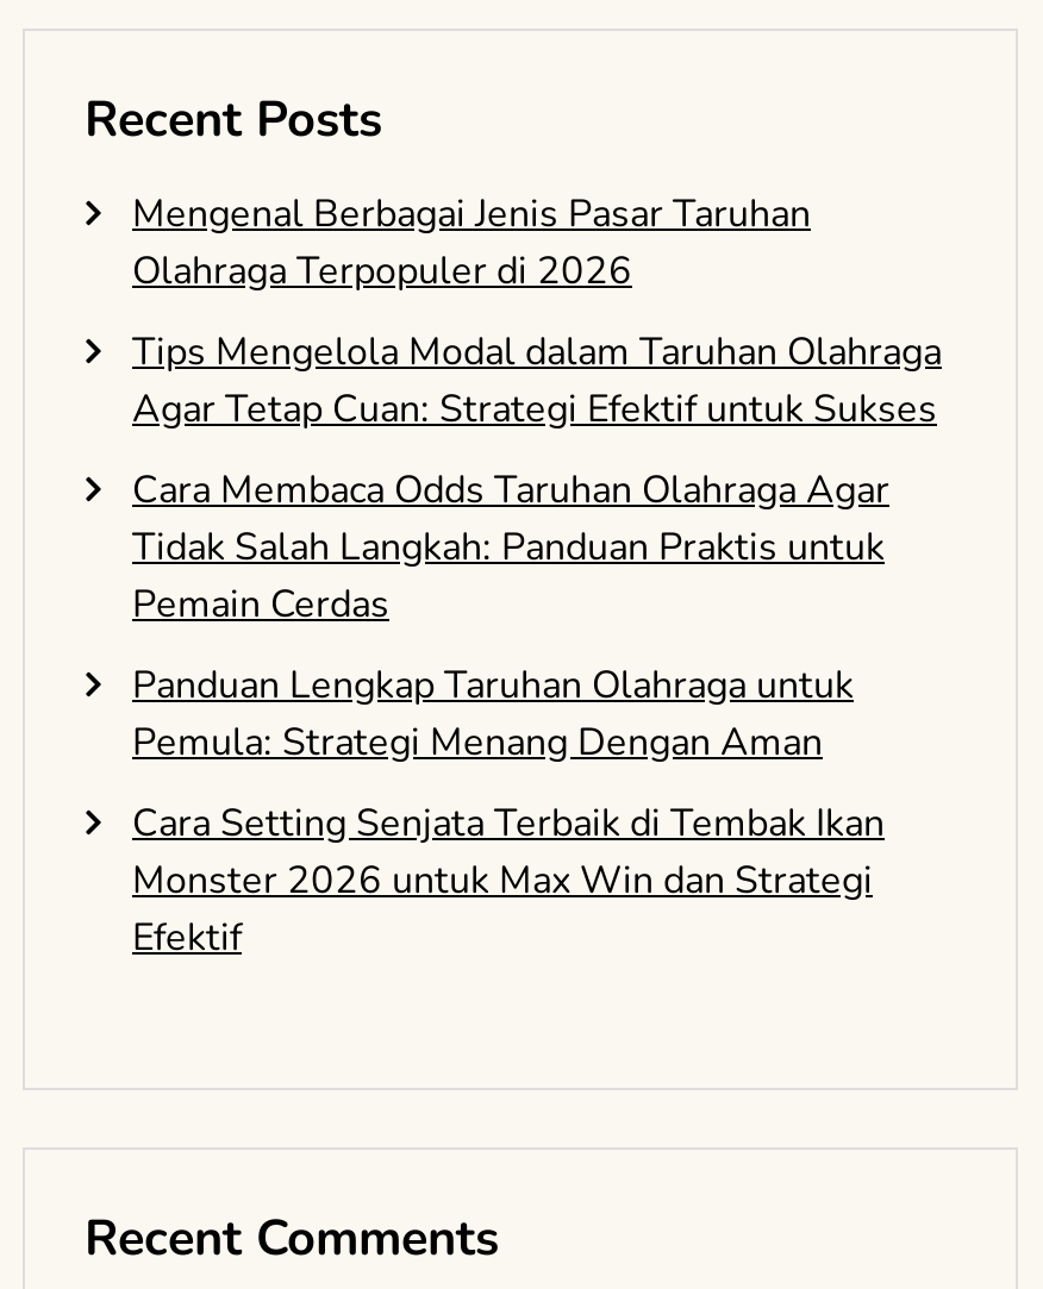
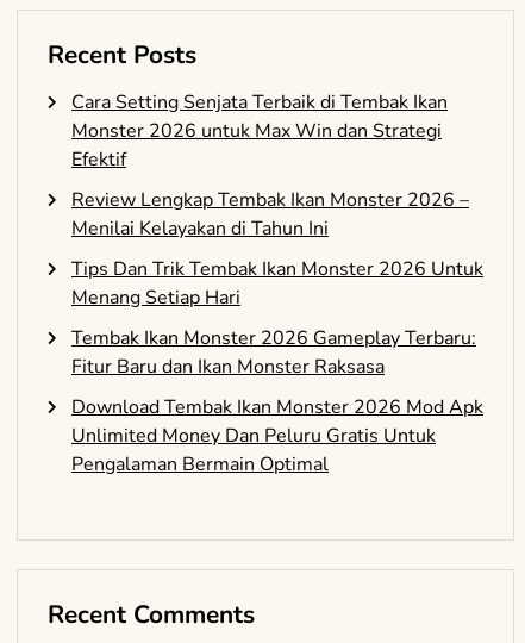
[132,189,942,770] Mengenal Berbagai Jenis Pasar Taruhan | Olahraga Terpopuler di 2026 | Tips Mengelola Modal dalam Taruhan Olahraga | Agar Tetap Cuan: Strategi Efektif untuk Sukses | Cara Membaca Odds Taruhan Olahraga Agar | Tidak Salah Langkah: Panduan Praktis untuk | Pemain Cerdas | Panduan Lengkap Taruhan Olahraga untuk | Pemula: Strategi Menang Dengan Aman -> none
moved [132,798,885,965] -> [71,90,448,173]: Cara Setting Senjata Terbaik di Tembak Ikan | Monster 2026 untuk Max Win dan Strategi | Efektif
none -> [71,187,483,478] Review Lengkap Tembak Ikan Monster 2026 – | Menilai Kelayakan di Tahun Ini | Tips Dan Trik Tembak Ikan Monster 2026 Untuk | Menang Setiap Hari | Tembak Ikan Monster 2026 Gameplay Terbaru: | Fitur Baru dan Ikan Monster Raksasa | Download Tembak Ikan Monster 2026 Mod Apk | Unlimited Money Dan Peluru Gratis Untuk | Pengalaman Bermain Optimal

